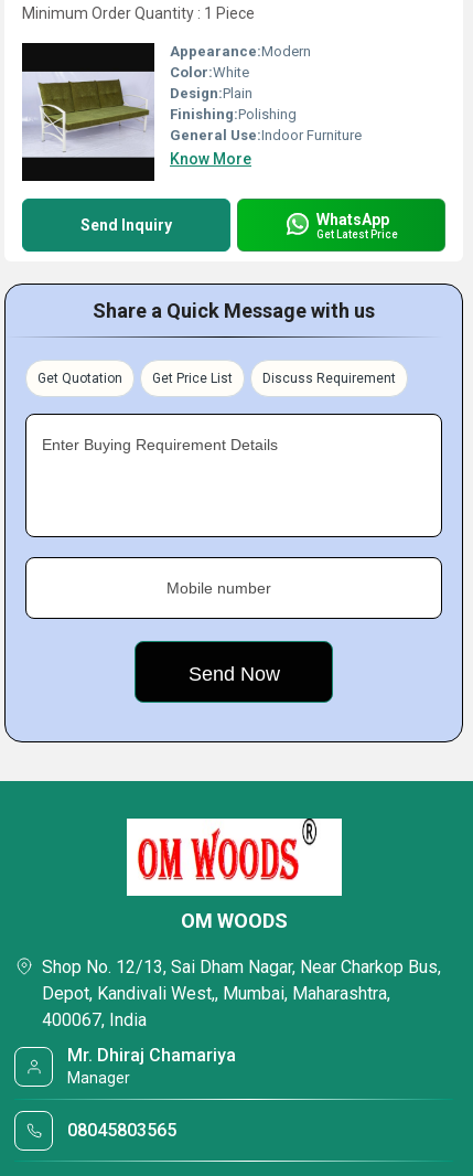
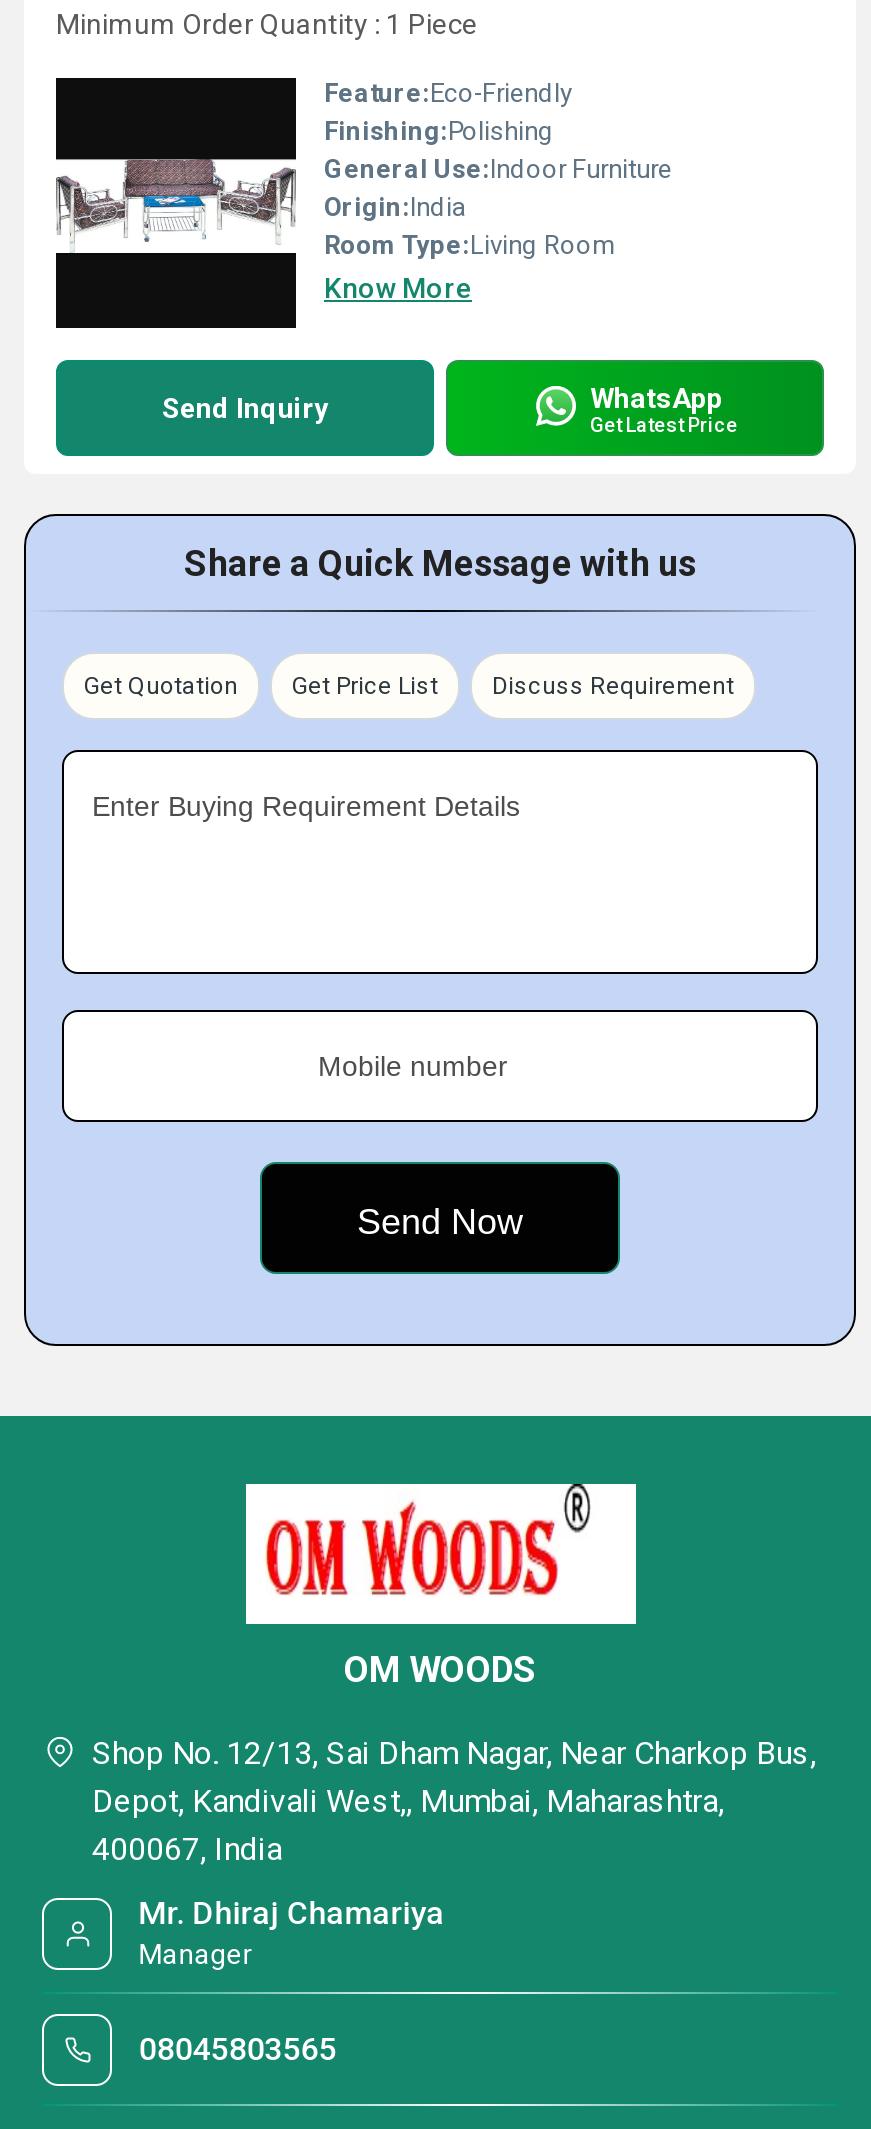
[170,43,311,101] Appearance:Modern | Color:White | Design:Plain -> [324,78,572,108] Feature:Eco-Friendly
[22,71,154,159] [image] -> [54,130,298,286] [image]
moved [170,106,362,143] -> [324,116,672,184]: Finishing:Polishing | General Use:Indoor Furniture
none -> [324,192,614,260] Origin:India | Room Type:Living Room

